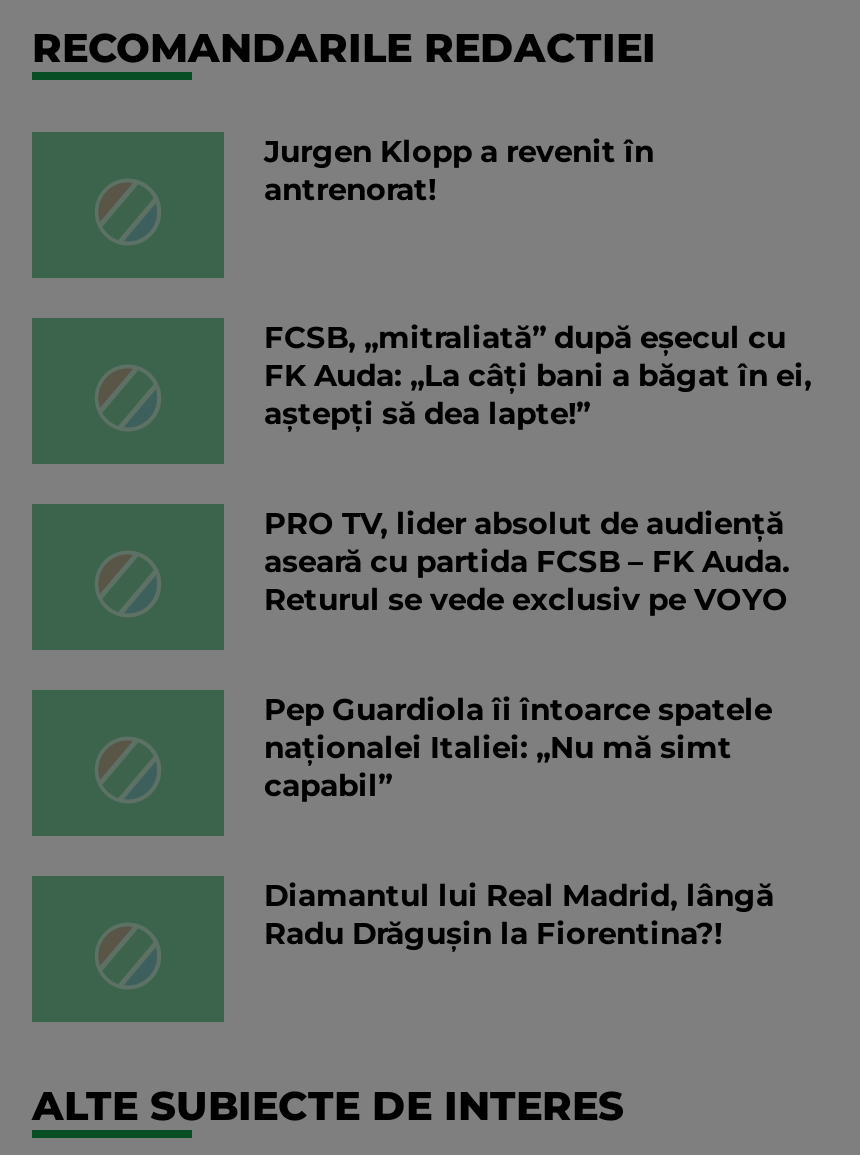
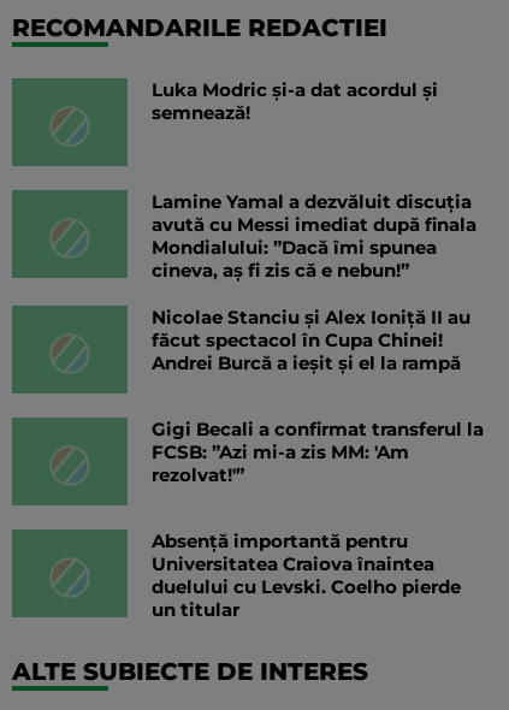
[264,132,654,208] Jurgen Klopp a revenit în | antrenorat! -> [152,78,438,124] Luka Modric și-a dat acordul și | semnează!
[264,318,812,432] FCSB, „mitraliată” după eșecul cu | FK Auda: „La câți bani a băgat în ei, | aștepți să dea lapte!” -> [152,190,477,282] Lamine Yamal a dezvăluit discuția | avută cu Messi imediat după finala | Mondialului: ”Dacă îmi spunea | cineva, aș fi zis că e nebun!”
[264,504,790,618] PRO TV, lider absolut de audiență | aseară cu partida FCSB – FK Auda. | Returul se vede exclusiv pe VOYO -> [152,306,470,374] Nicolae Stanciu şi Alex Ioniţă II au | făcut spectacol în Cupa Chinei! | Andrei Burcă a ieșit și el la rampă
[264,690,772,804] Pep Guardiola îi întoarce spatele | naționalei Italiei: „Nu mă simt | capabil” -> [152,418,484,486] Gigi Becali a confirmat transferul la | FCSB: ”Azi mi-a zis MM: 'Am | rezolvat!'”
[264,876,774,952] Diamantul lui Real Madrid, lângă | Radu Drăgușin la Fiorentina?! -> [152,529,461,621] Absență importantă pentru | Universitatea Craiova înaintea | duelului cu Levski. Coelho pierde | un titular

